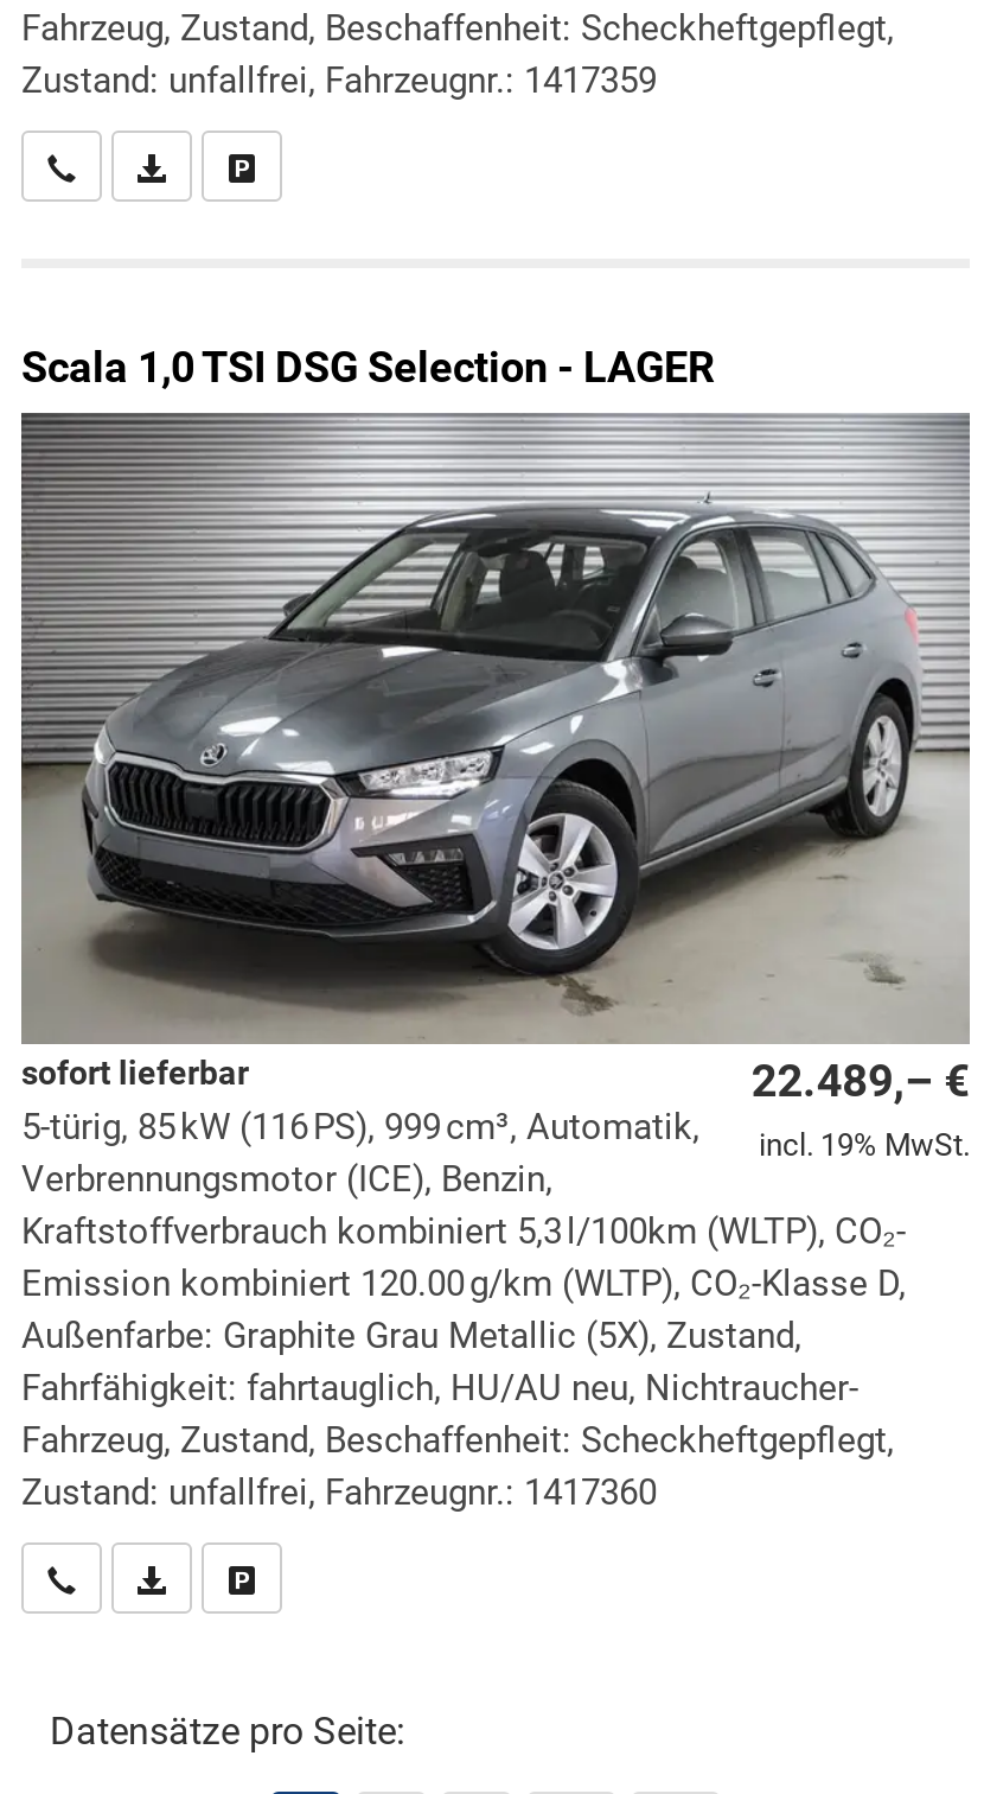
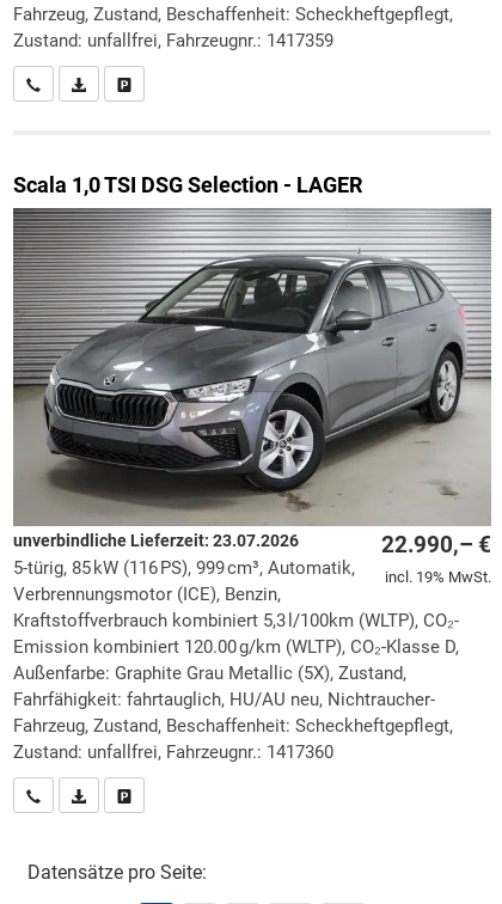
[21,1053,249,1091] sofort lieferbar -> [13,531,299,550] unverbindliche Lieferzeit: 23.07.2026
[751,1053,970,1108] 22.489,– € -> [381,531,491,558] 22.990,– €

